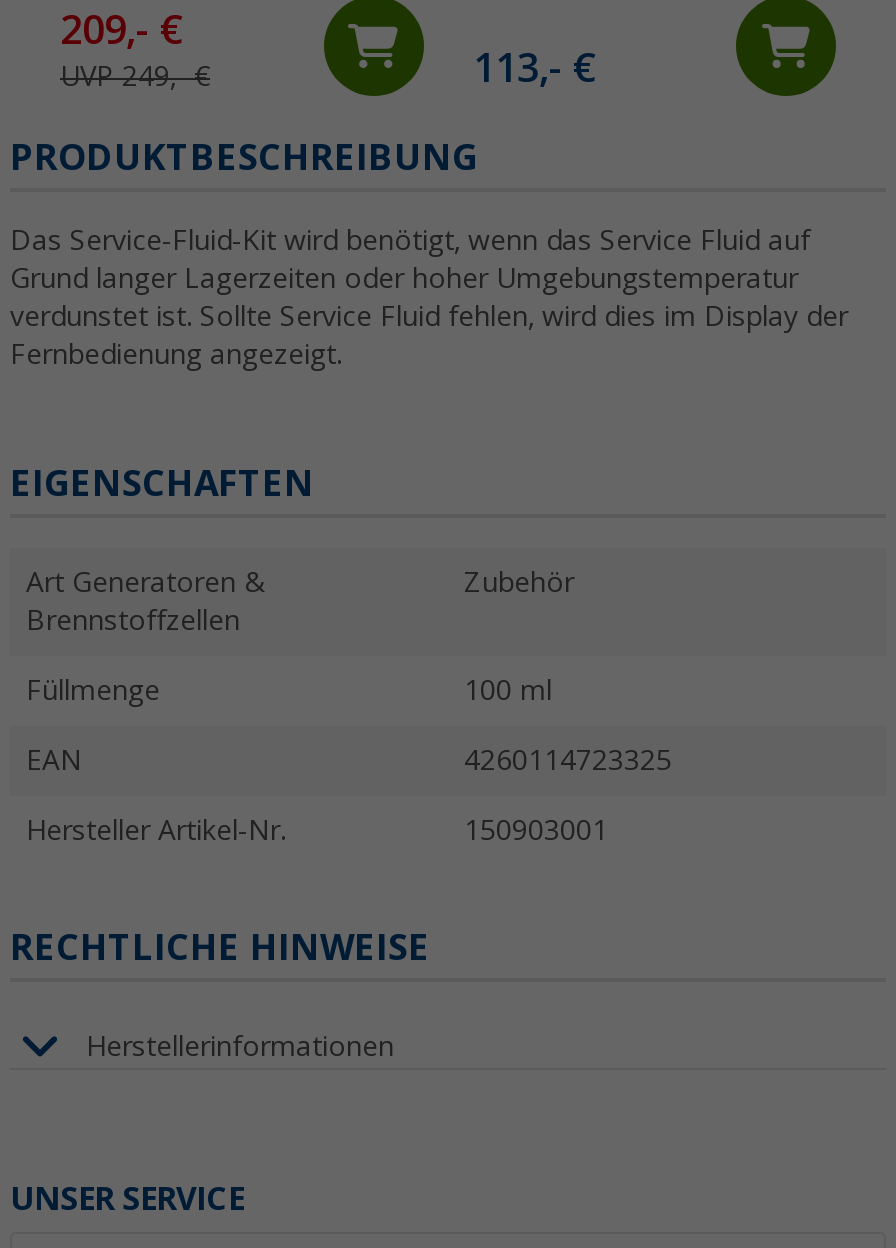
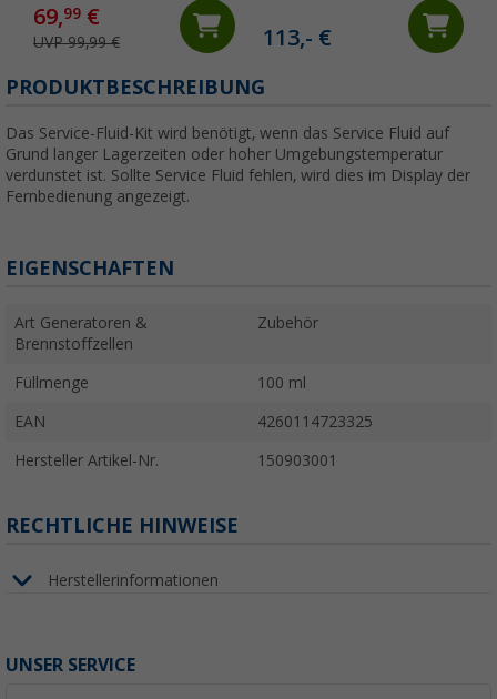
[60,7,210,93] 209,- € | UVP 249,- € -> [33,4,120,52] 69,99 € | UVP 99,99 €

